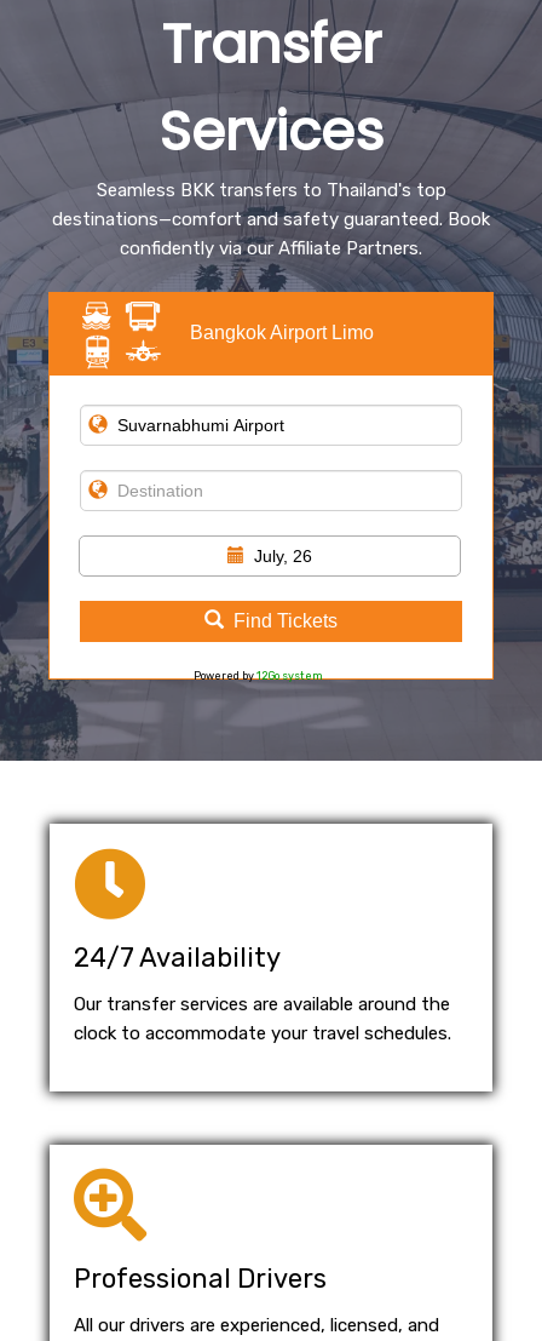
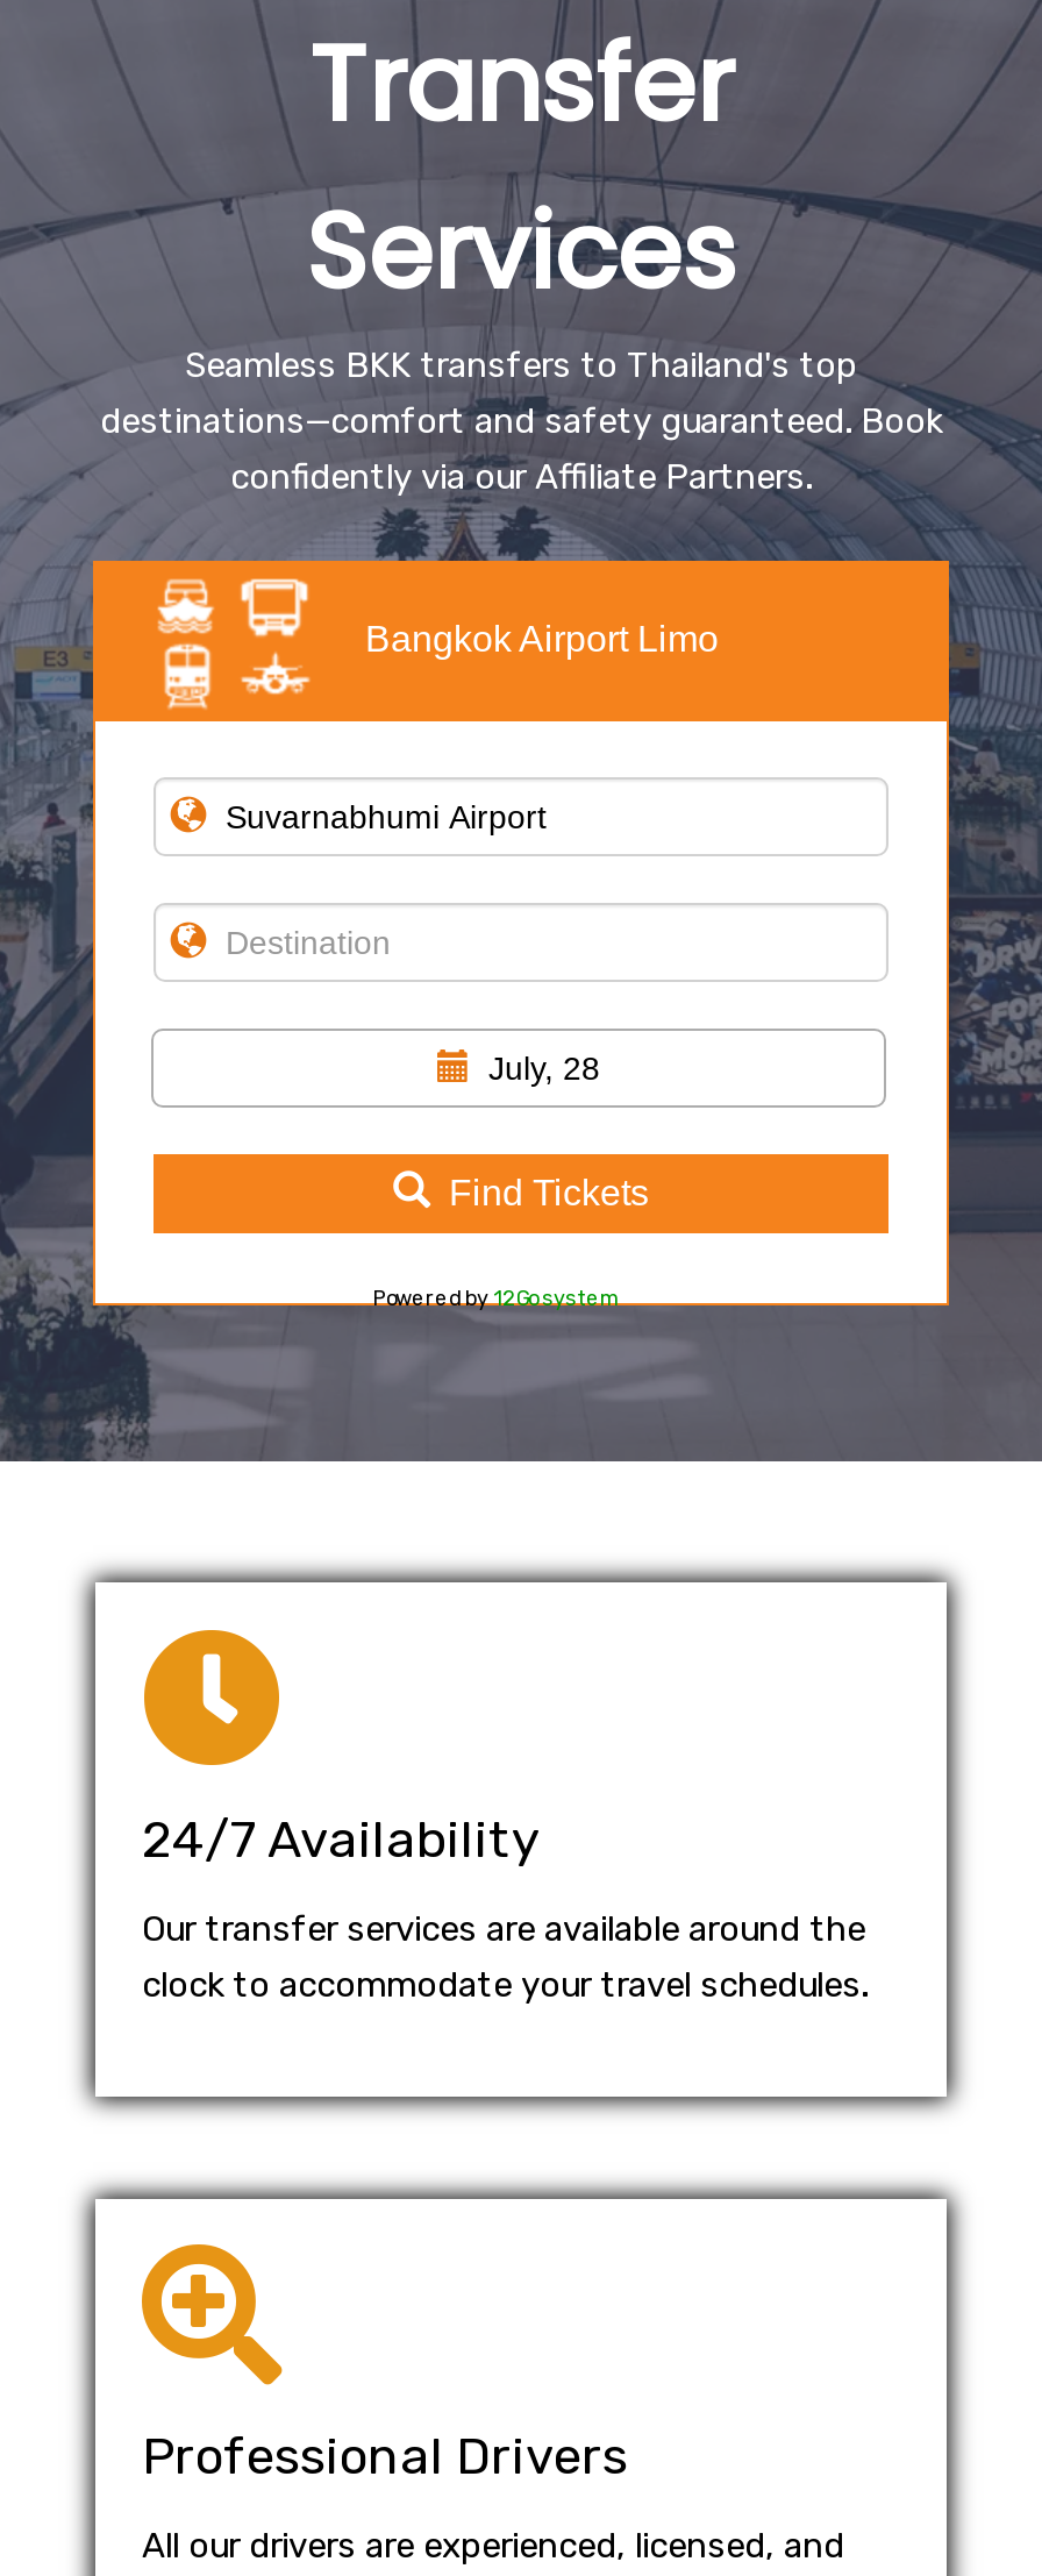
[254,546,312,566] July, 26 -> [488,1049,600,1087] July, 28

